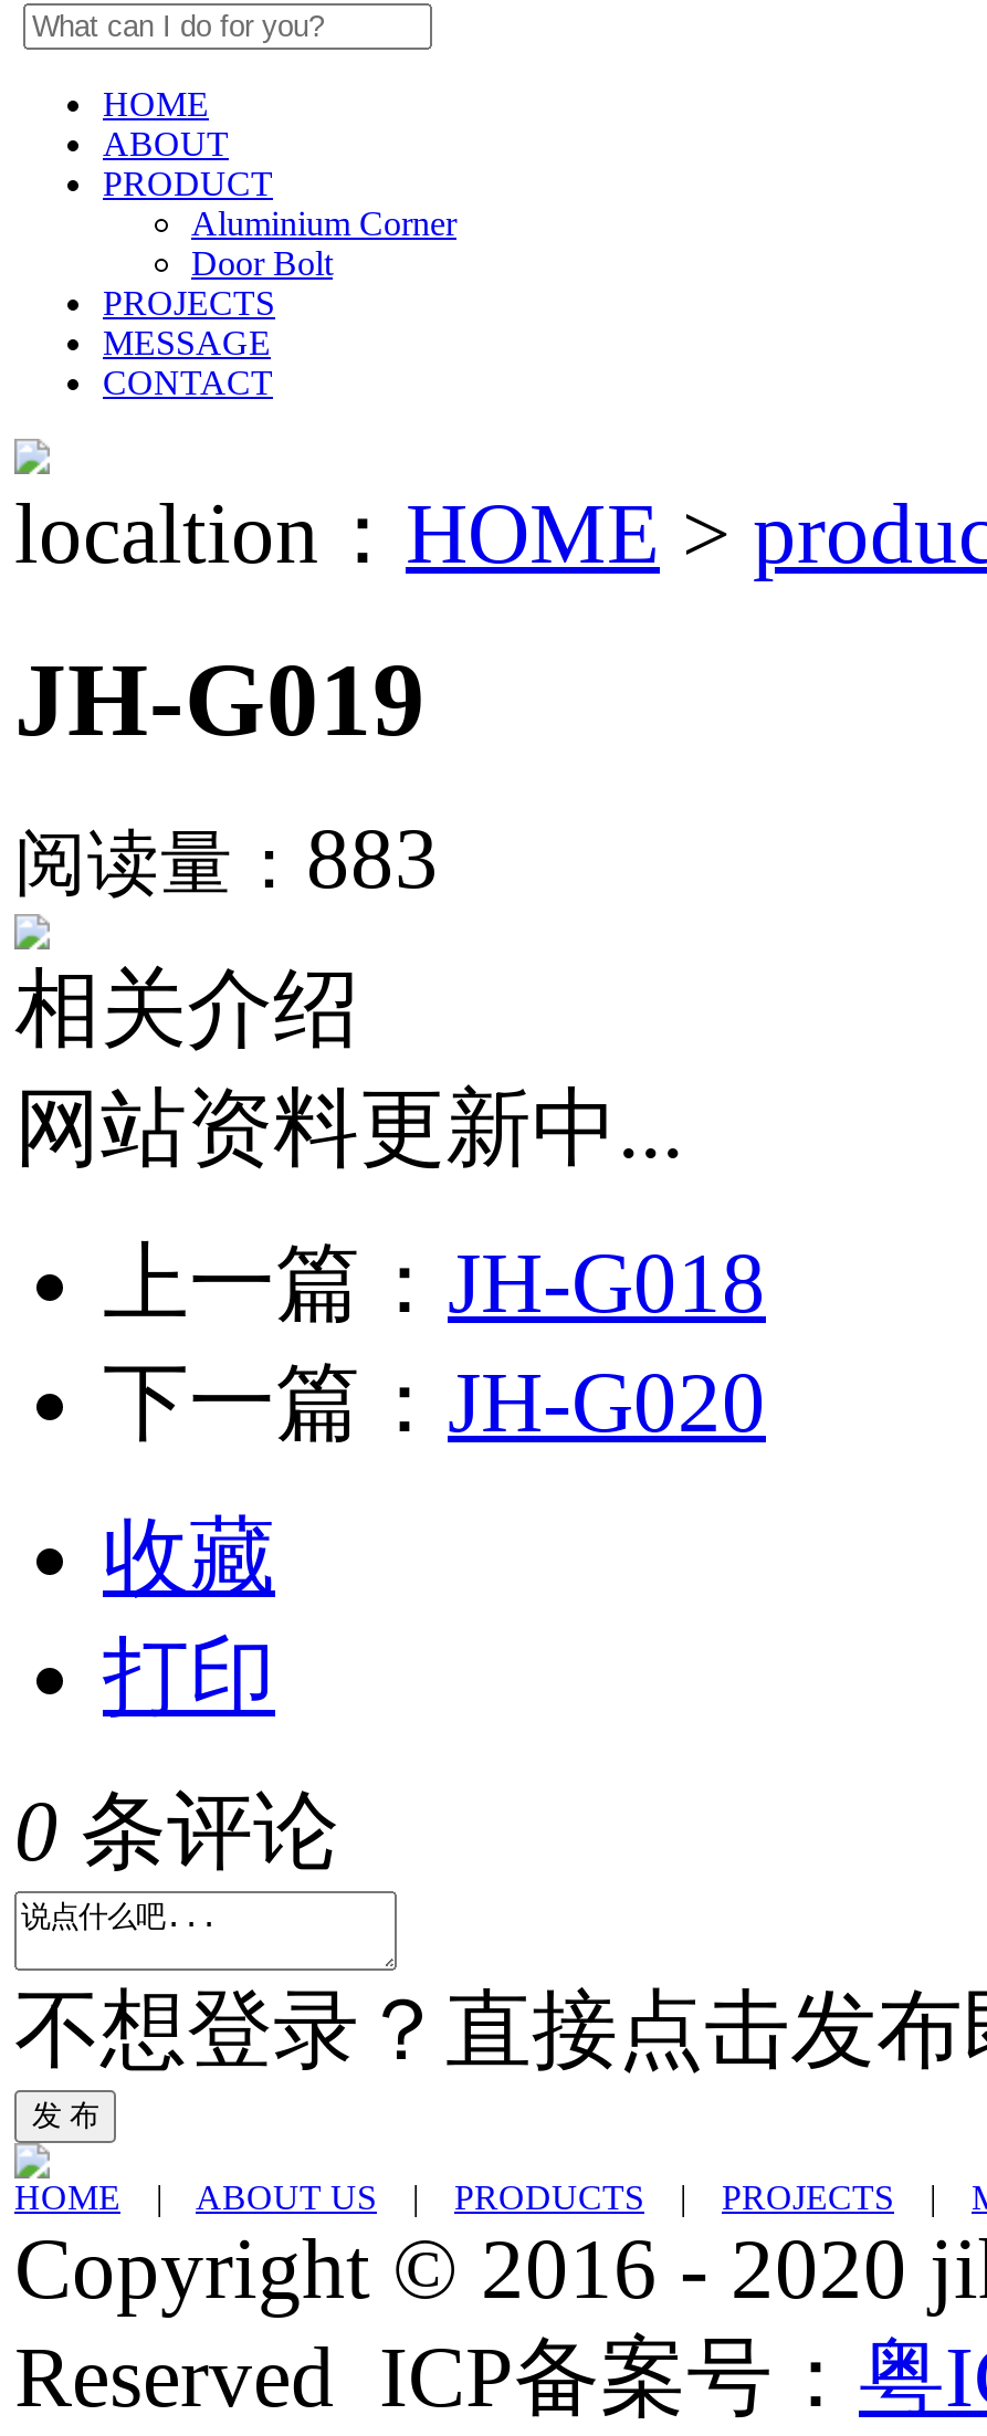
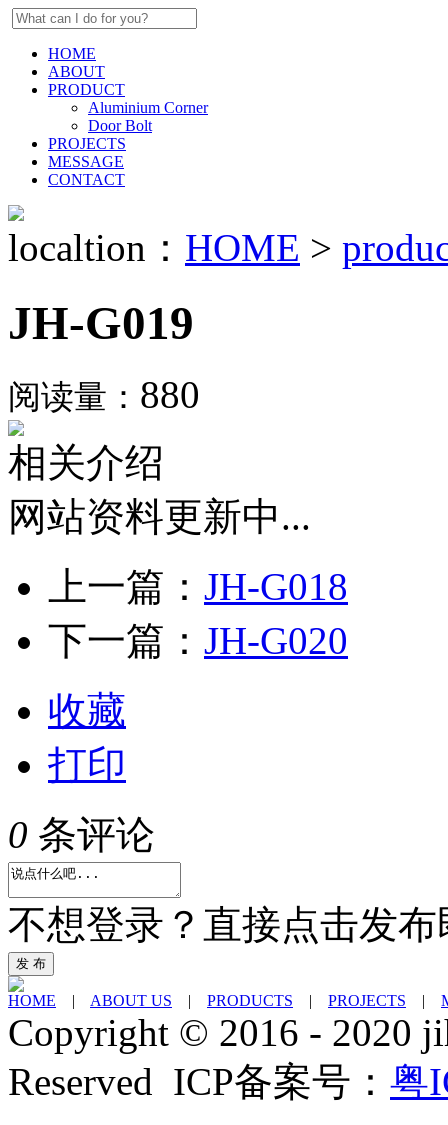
[14,810,439,905] 阅读量：883 -> [8,373,200,416] 阅读量：880

